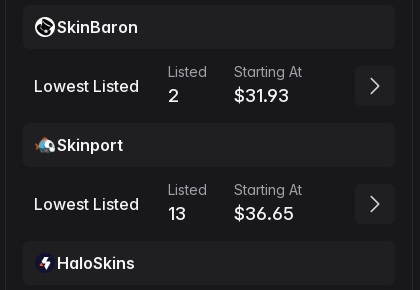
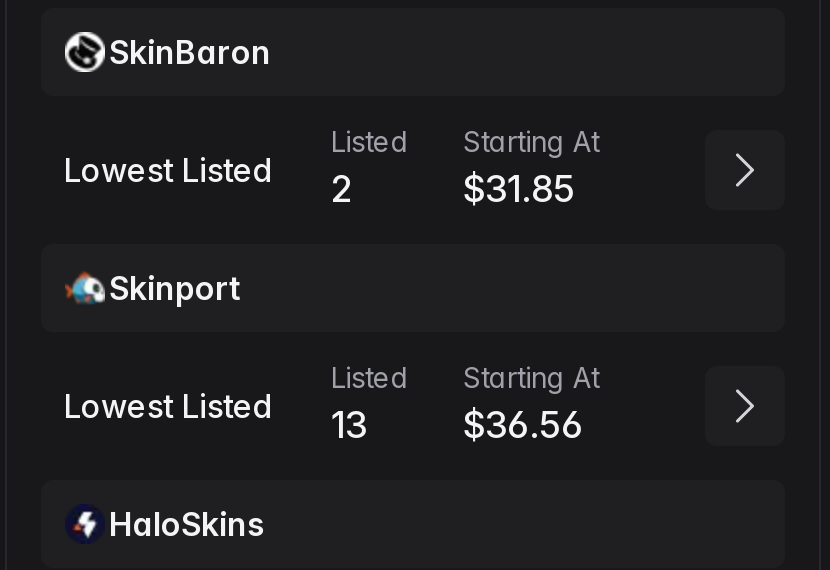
[234,84,289,105] $31.93 -> [463,167,575,209] $31.85
[234,202,294,223] $36.65 -> [463,403,583,445] $36.56

